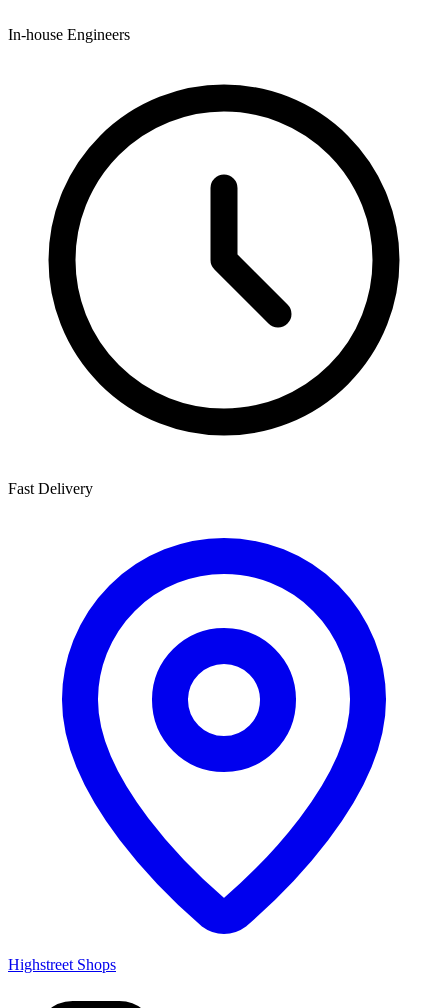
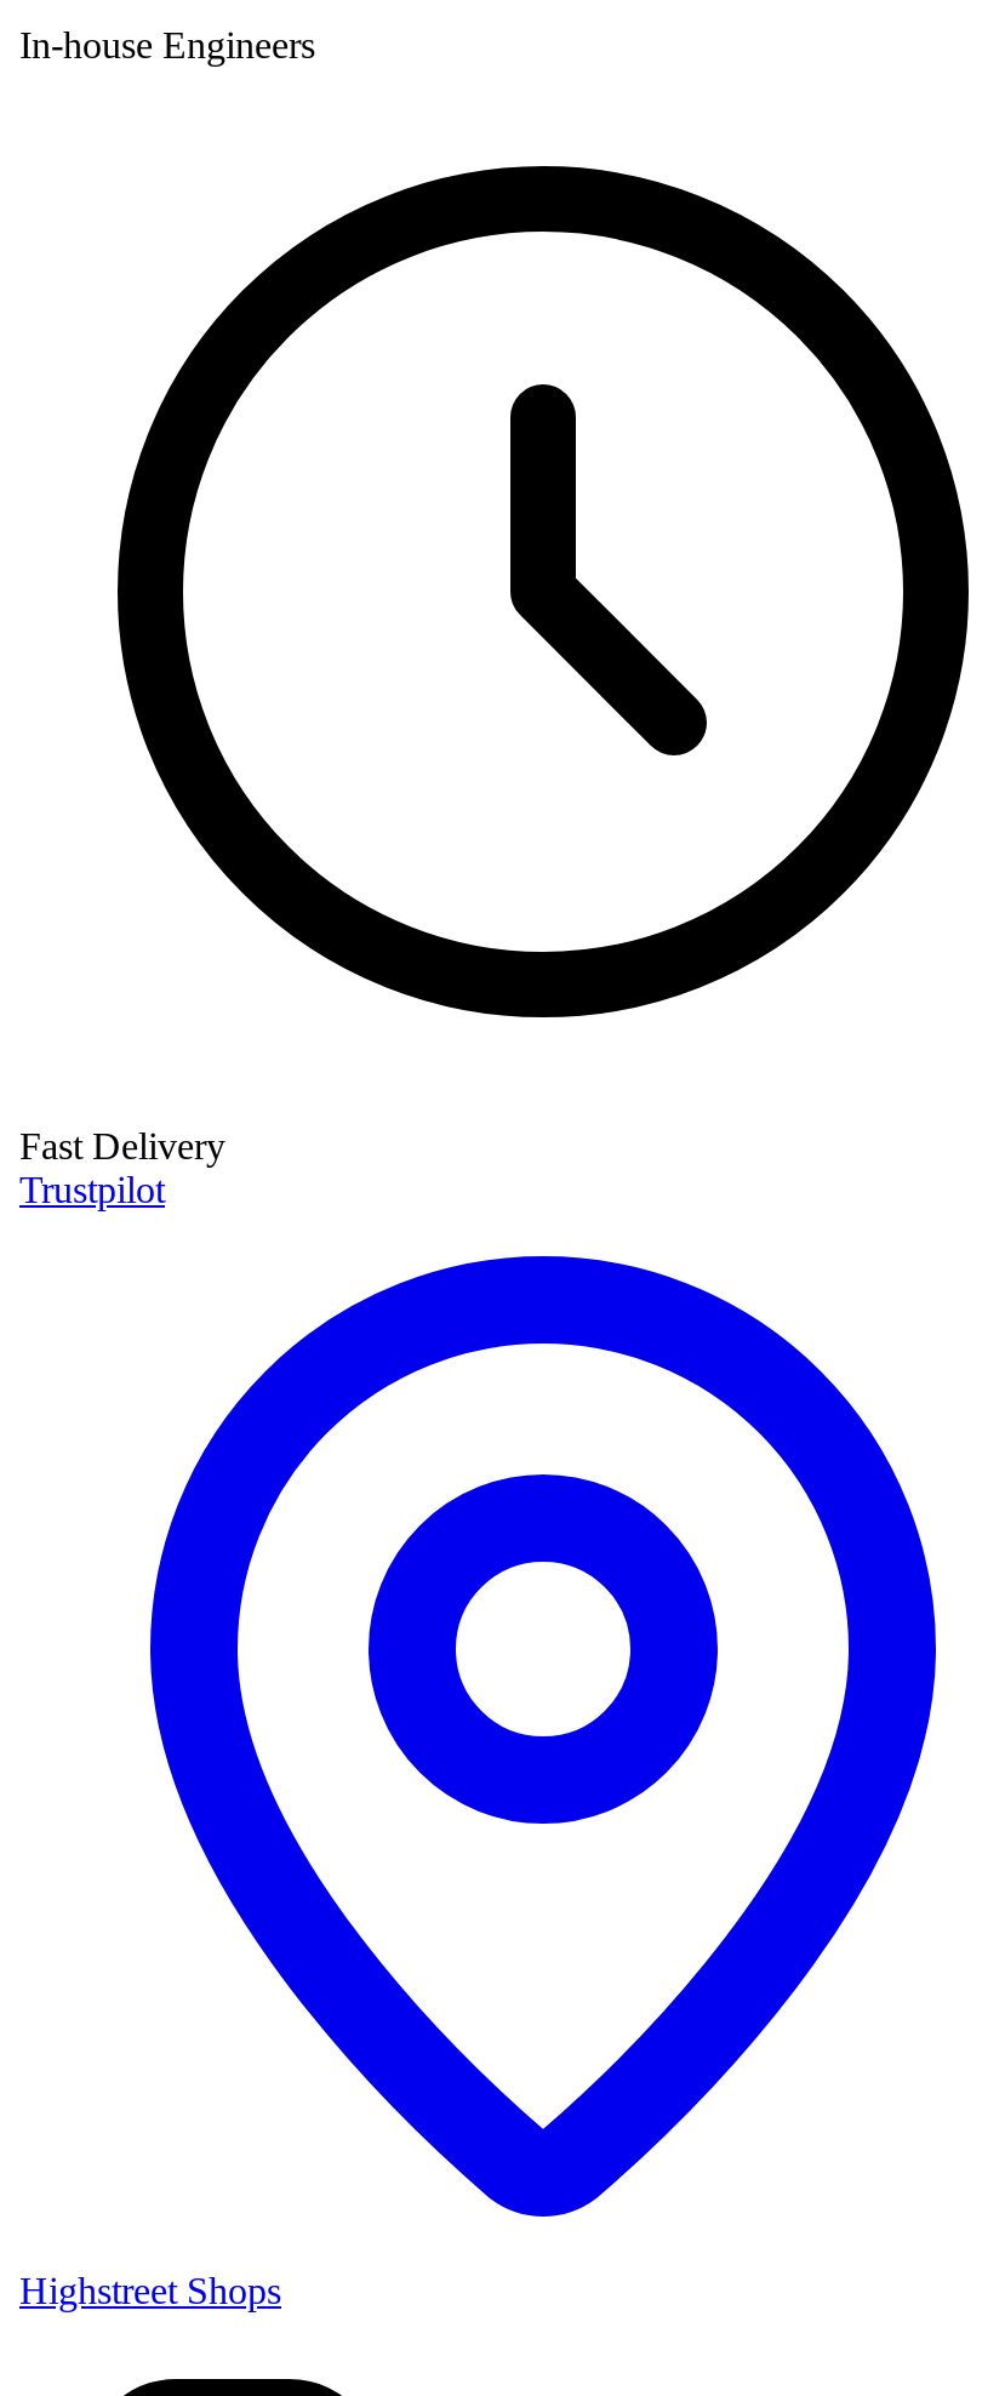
none -> [19,1169,165,1210] Trustpilot

